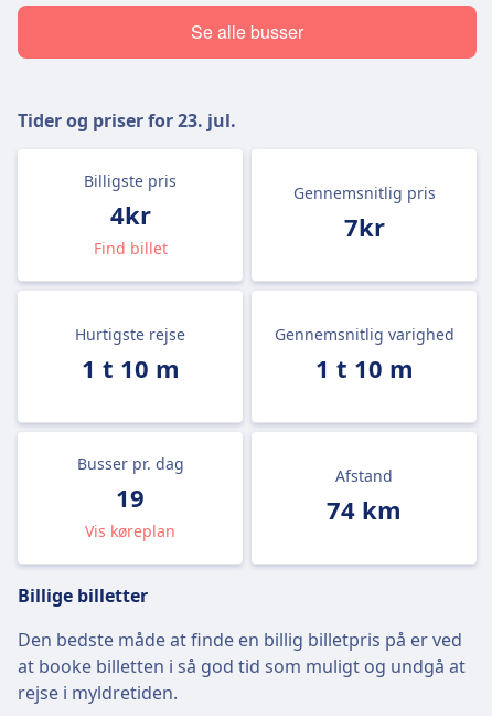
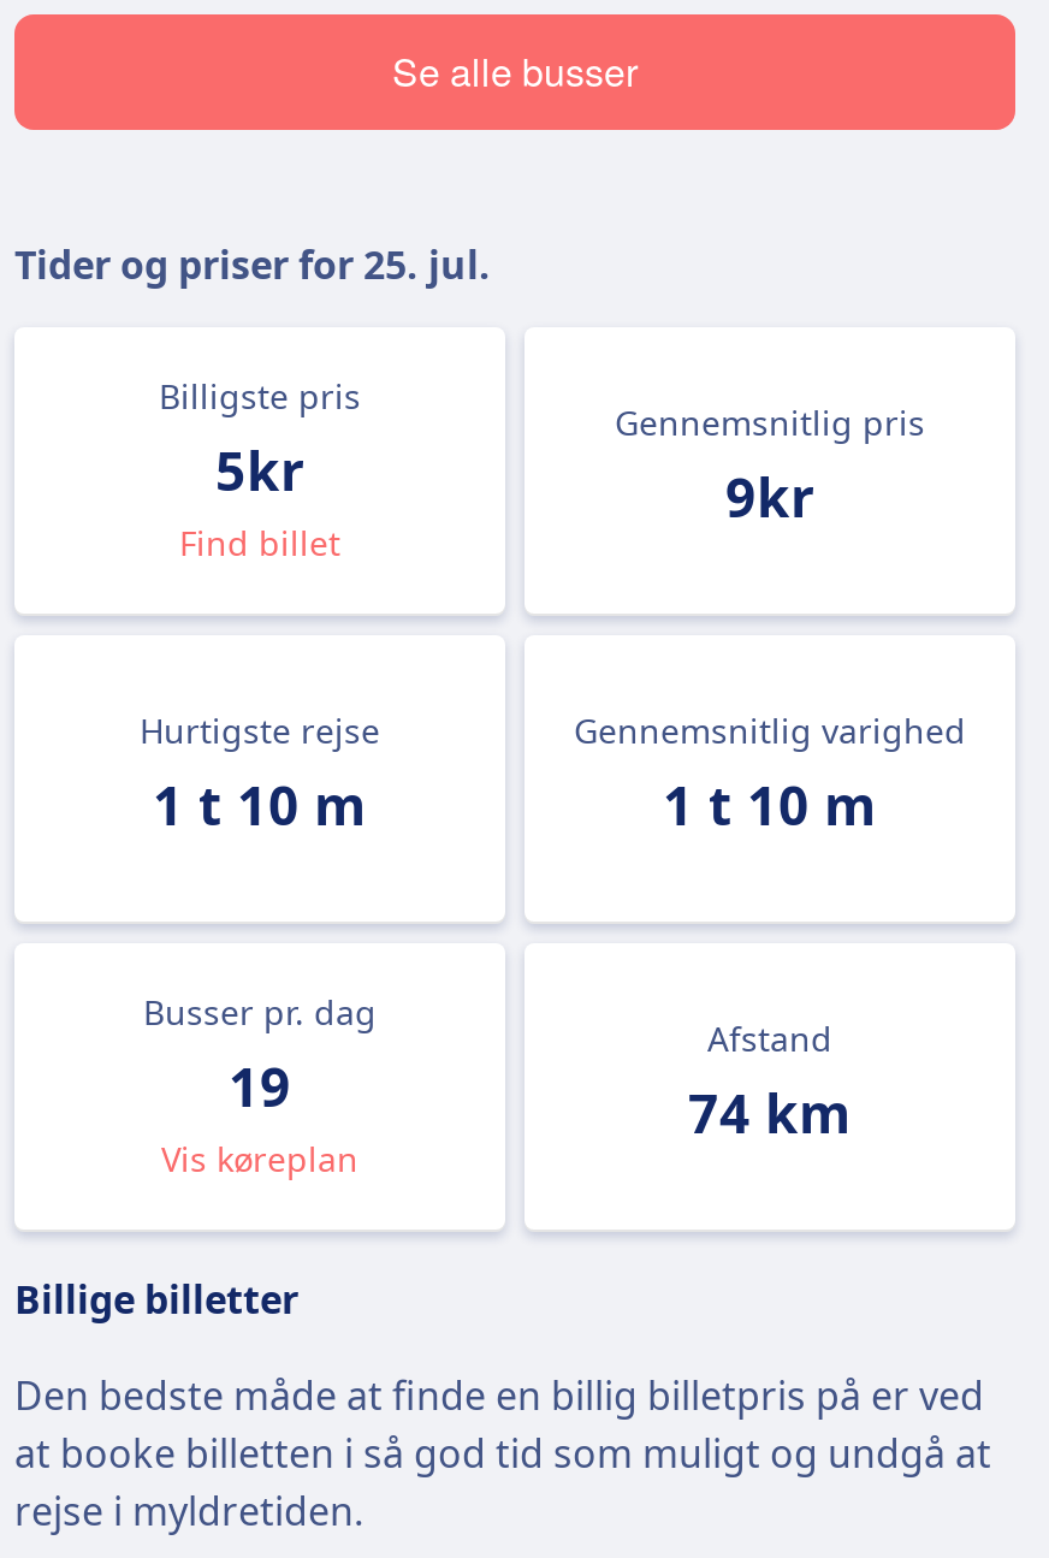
[18,108,236,133] Tider og priser for 23. jul. -> [14,238,491,291] Tider og priser for 25. jul.
[110,198,151,231] 4kr -> [215,433,304,505] 5kr
[344,210,384,243] 7kr -> [725,460,814,532] 9kr

